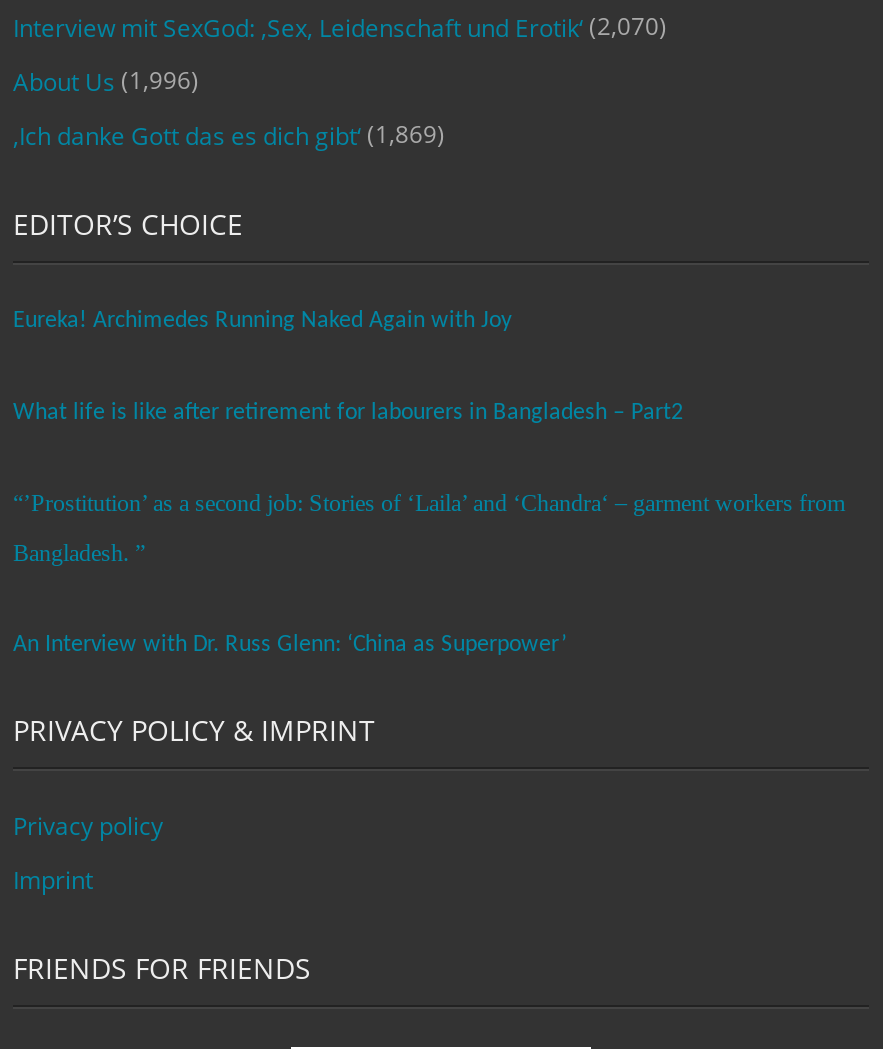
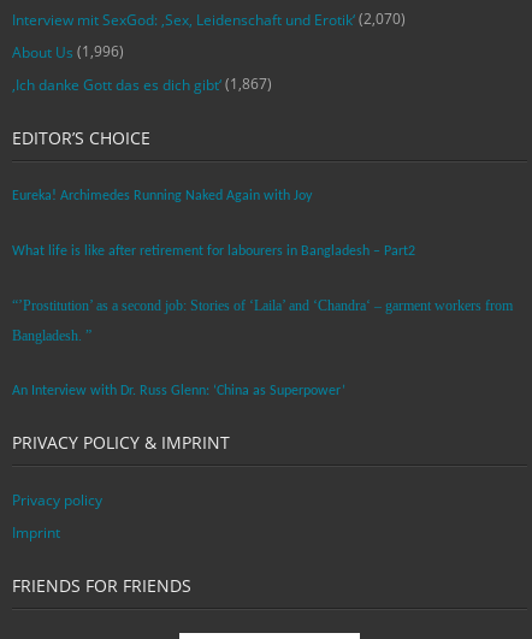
[13,117,445,153] ‚Ich danke Gott das es dich gibt‘ (1,869) -> [12,73,272,95] ‚Ich danke Gott das es dich gibt‘ (1,867)

